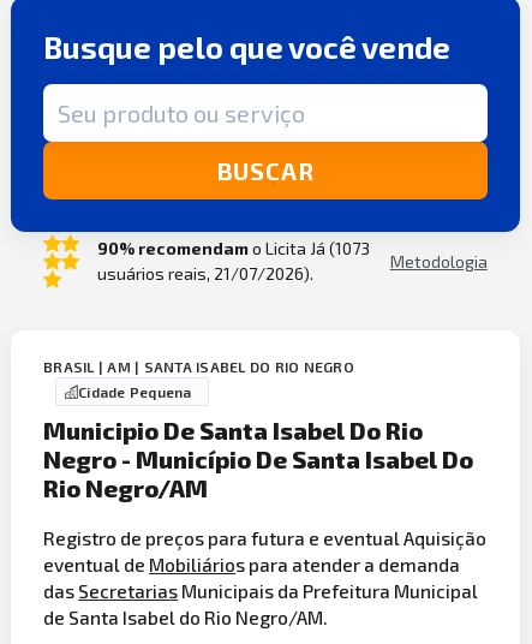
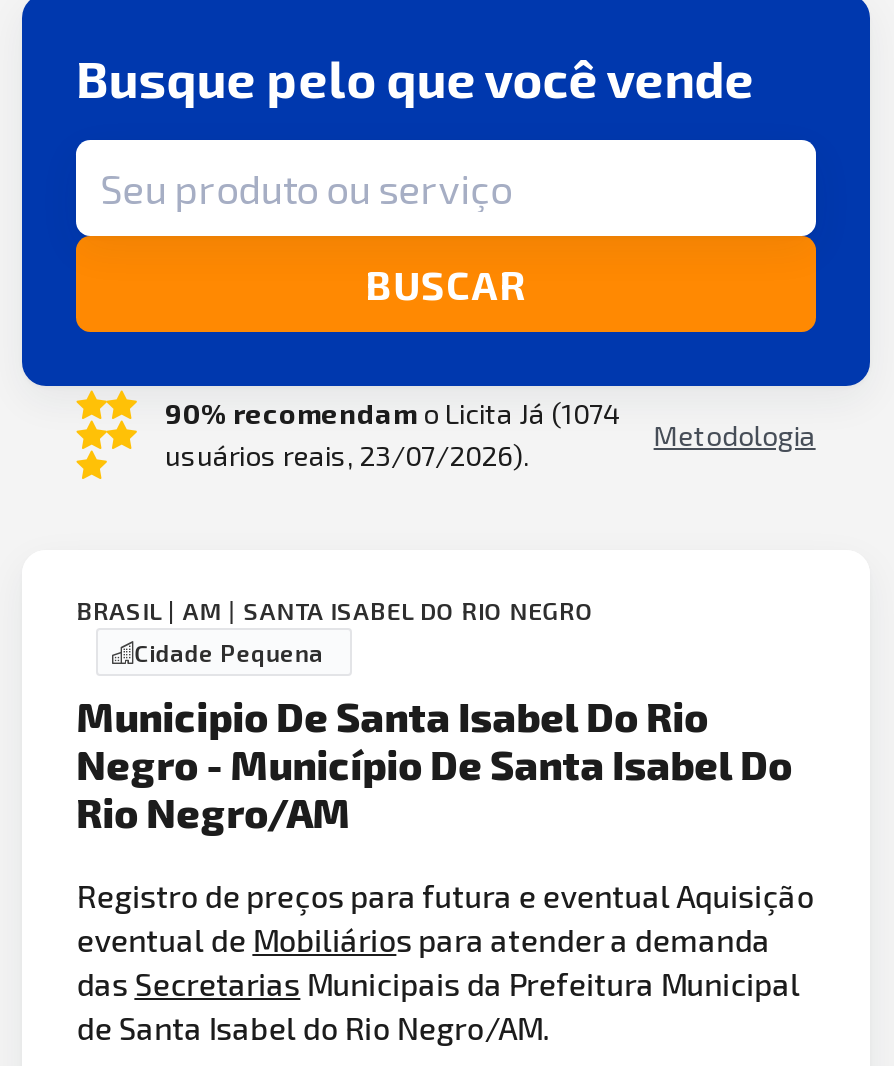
[97,238,370,259] 90% recomendam o Licita Já (1073 -> [165,397,621,431] 90% recomendam o Licita Já (1074
[97,264,313,284] usuários reais, 21/07/2026). -> [165,439,529,473] usuários reais, 23/07/2026).

